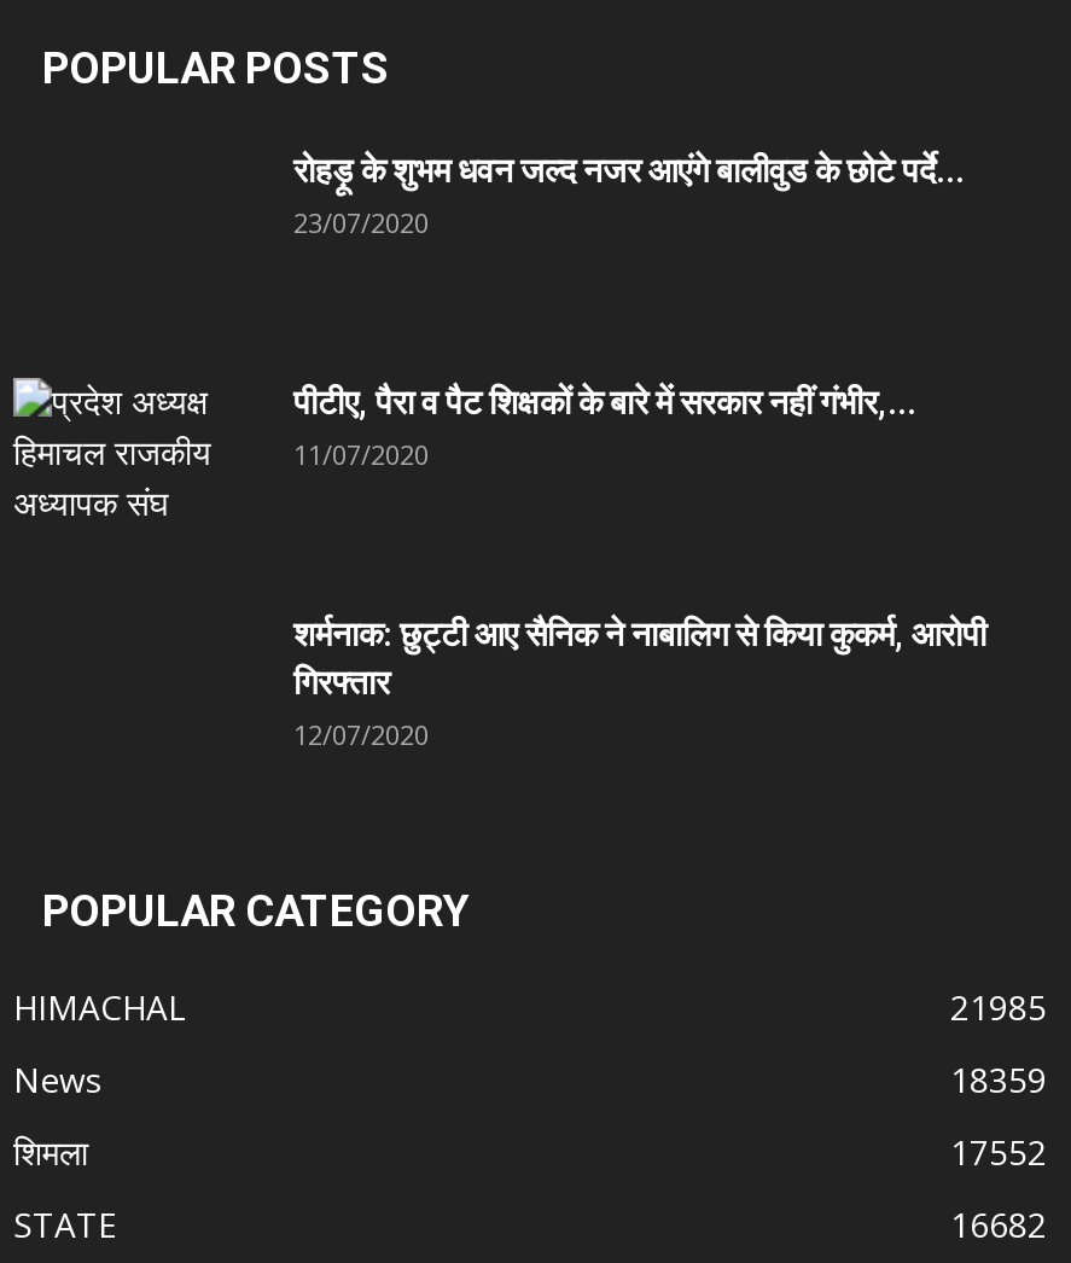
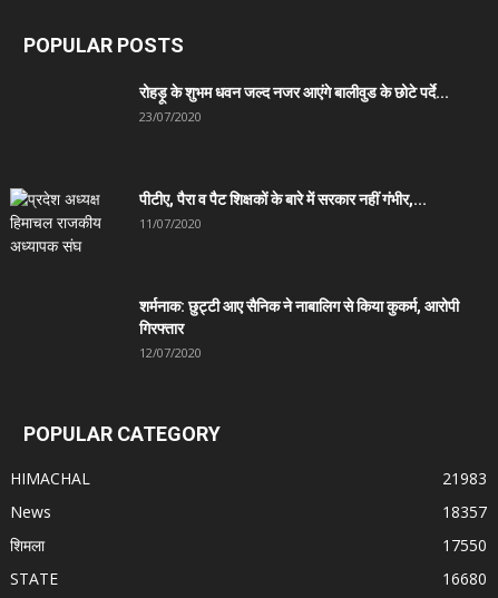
[950,984,1047,1029] 21985 -> [442,467,487,489] 21983
[950,1056,1047,1102] 18359 -> [442,501,487,522] 18357
[950,1128,1047,1174] 17552 -> [442,534,487,555] 17550
[950,1201,1047,1247] 16682 -> [442,568,487,589] 16680

